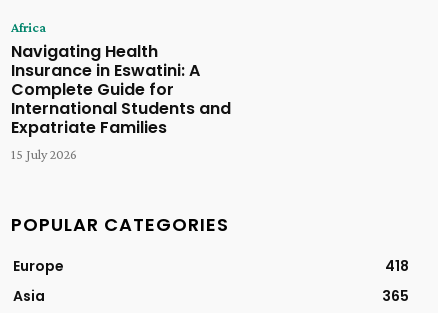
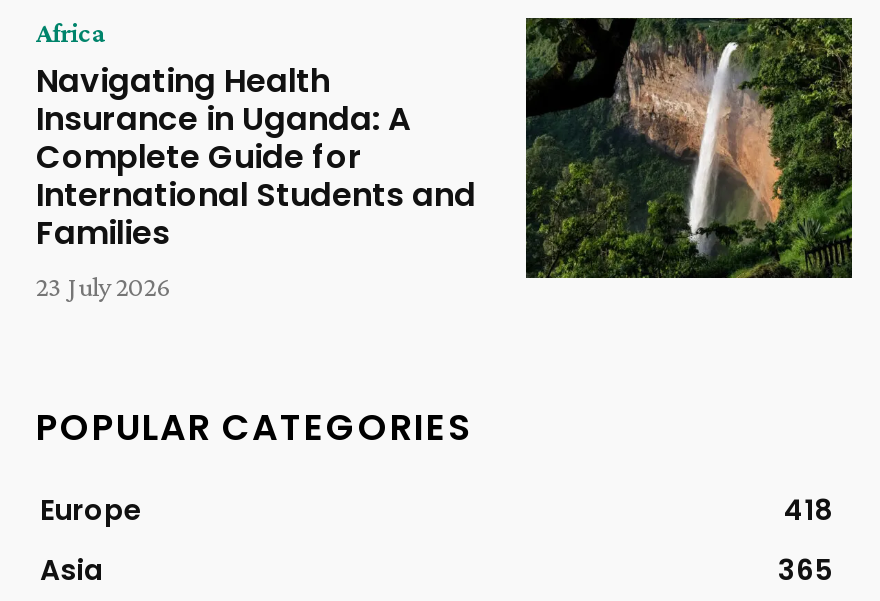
none -> [524,16,854,280] [image]
[11,59,200,82] Insurance in Eswatini: A -> [36,96,410,142] Insurance in Uganda: A
[11,116,167,162] Expatriate Families | 15 July 2026 -> [36,210,170,302] Families | 23 July 2026

